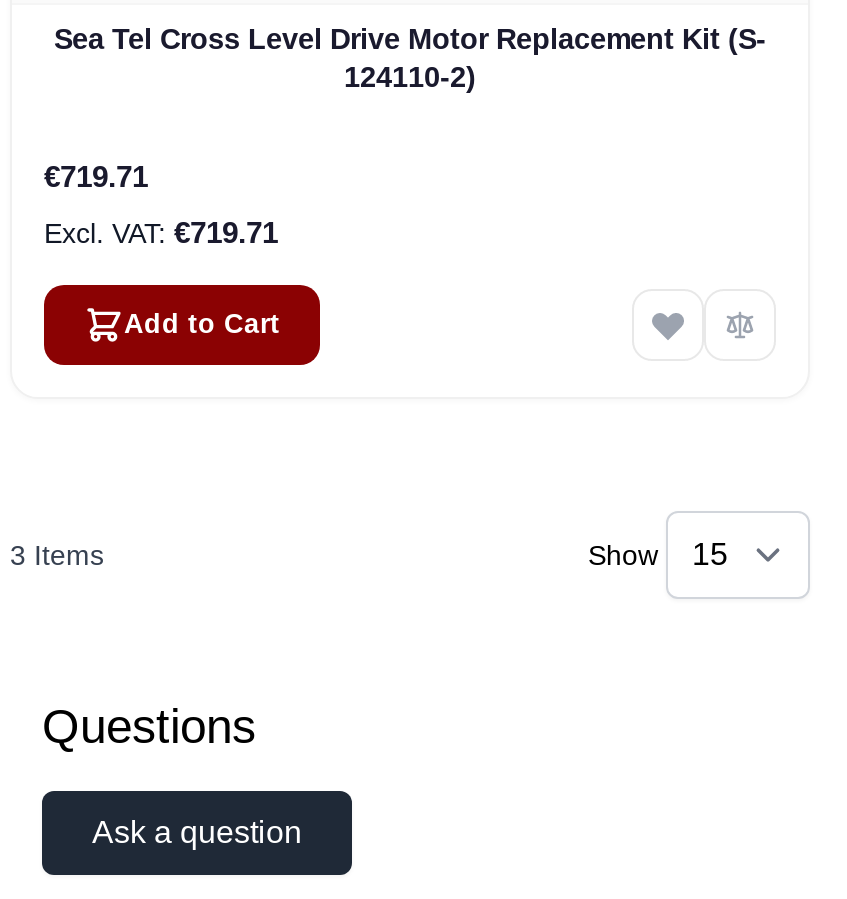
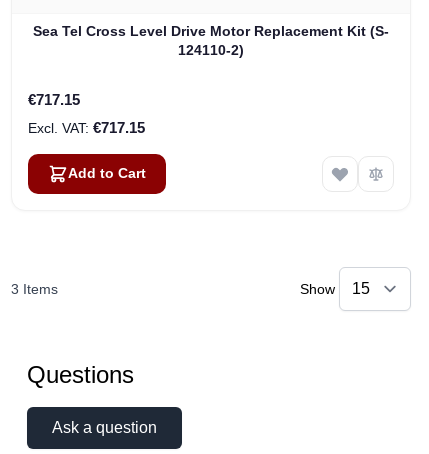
[44,160,148,194] €719.71 -> [28,91,80,108] €717.15
[174,216,278,250] €719.71 -> [93,119,145,136] €717.15

